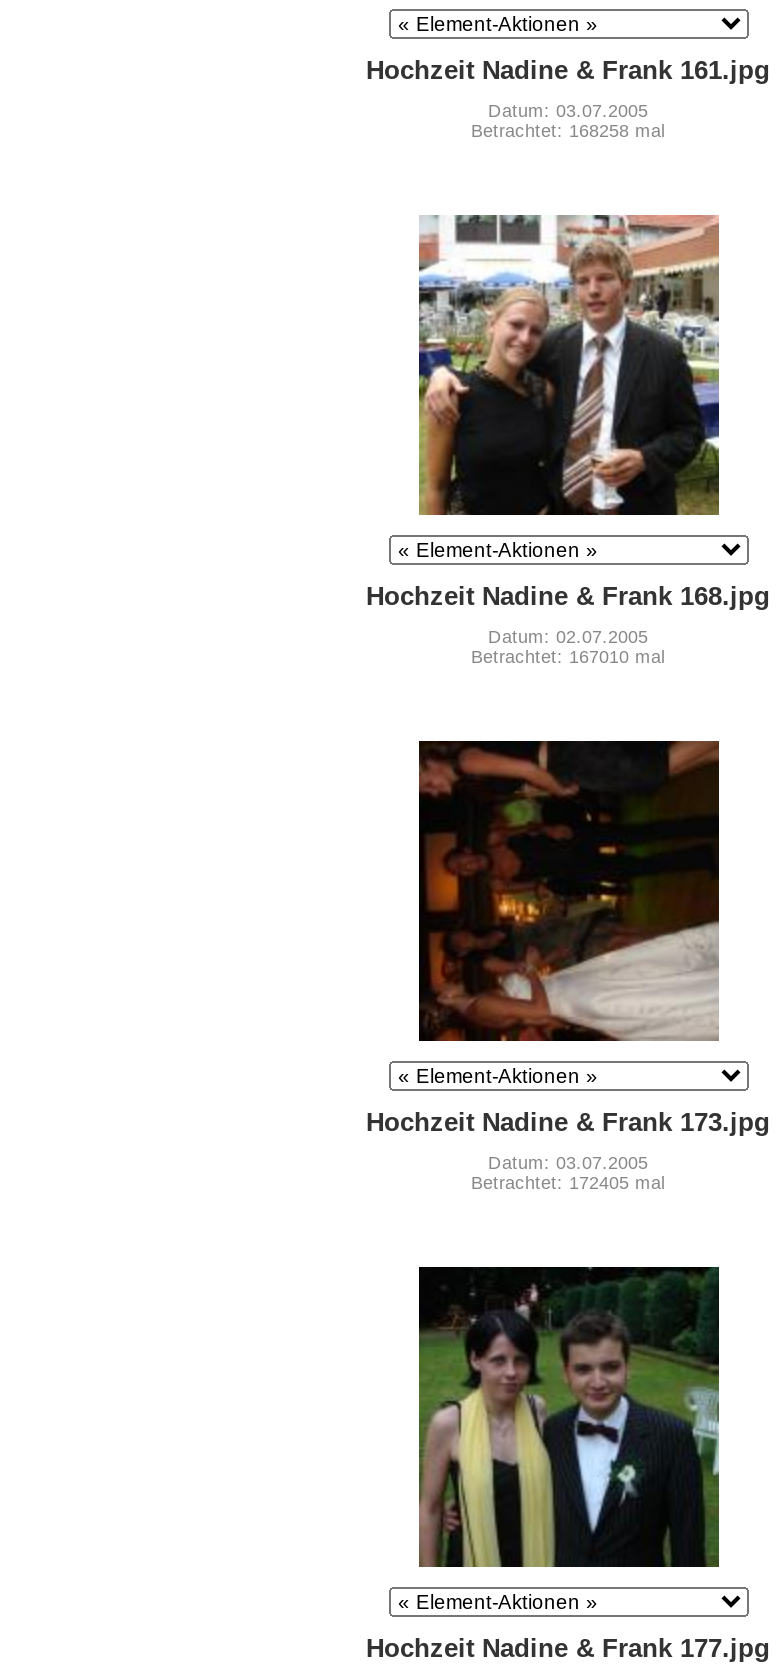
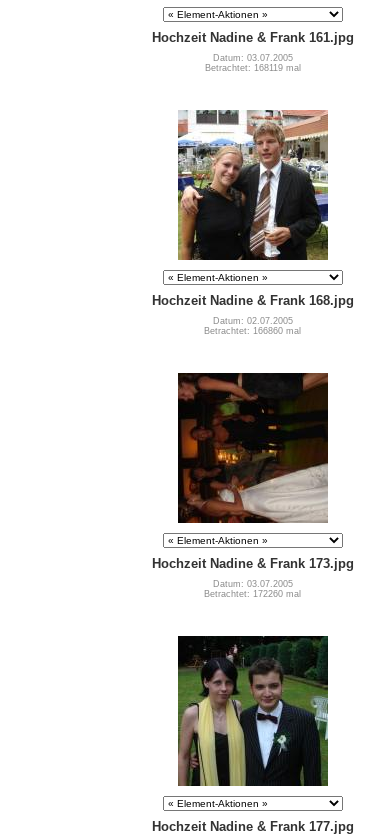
[471,120,665,140] Betrachtet: 168258 mal -> [204,63,300,73] Betrachtet: 168119 mal
[471,646,665,666] Betrachtet: 167010 mal -> [204,326,301,336] Betrachtet: 166860 mal
[471,1172,665,1192] Betrachtet: 172405 mal -> [204,589,301,599] Betrachtet: 172260 mal

